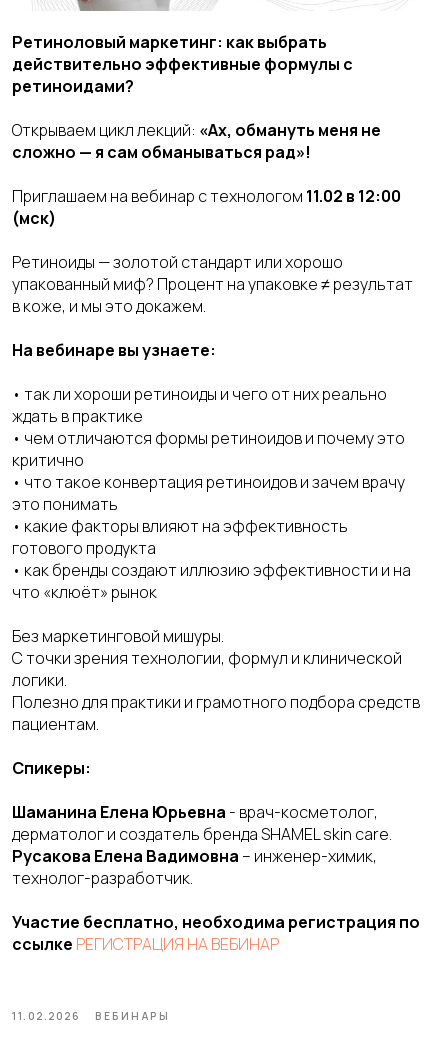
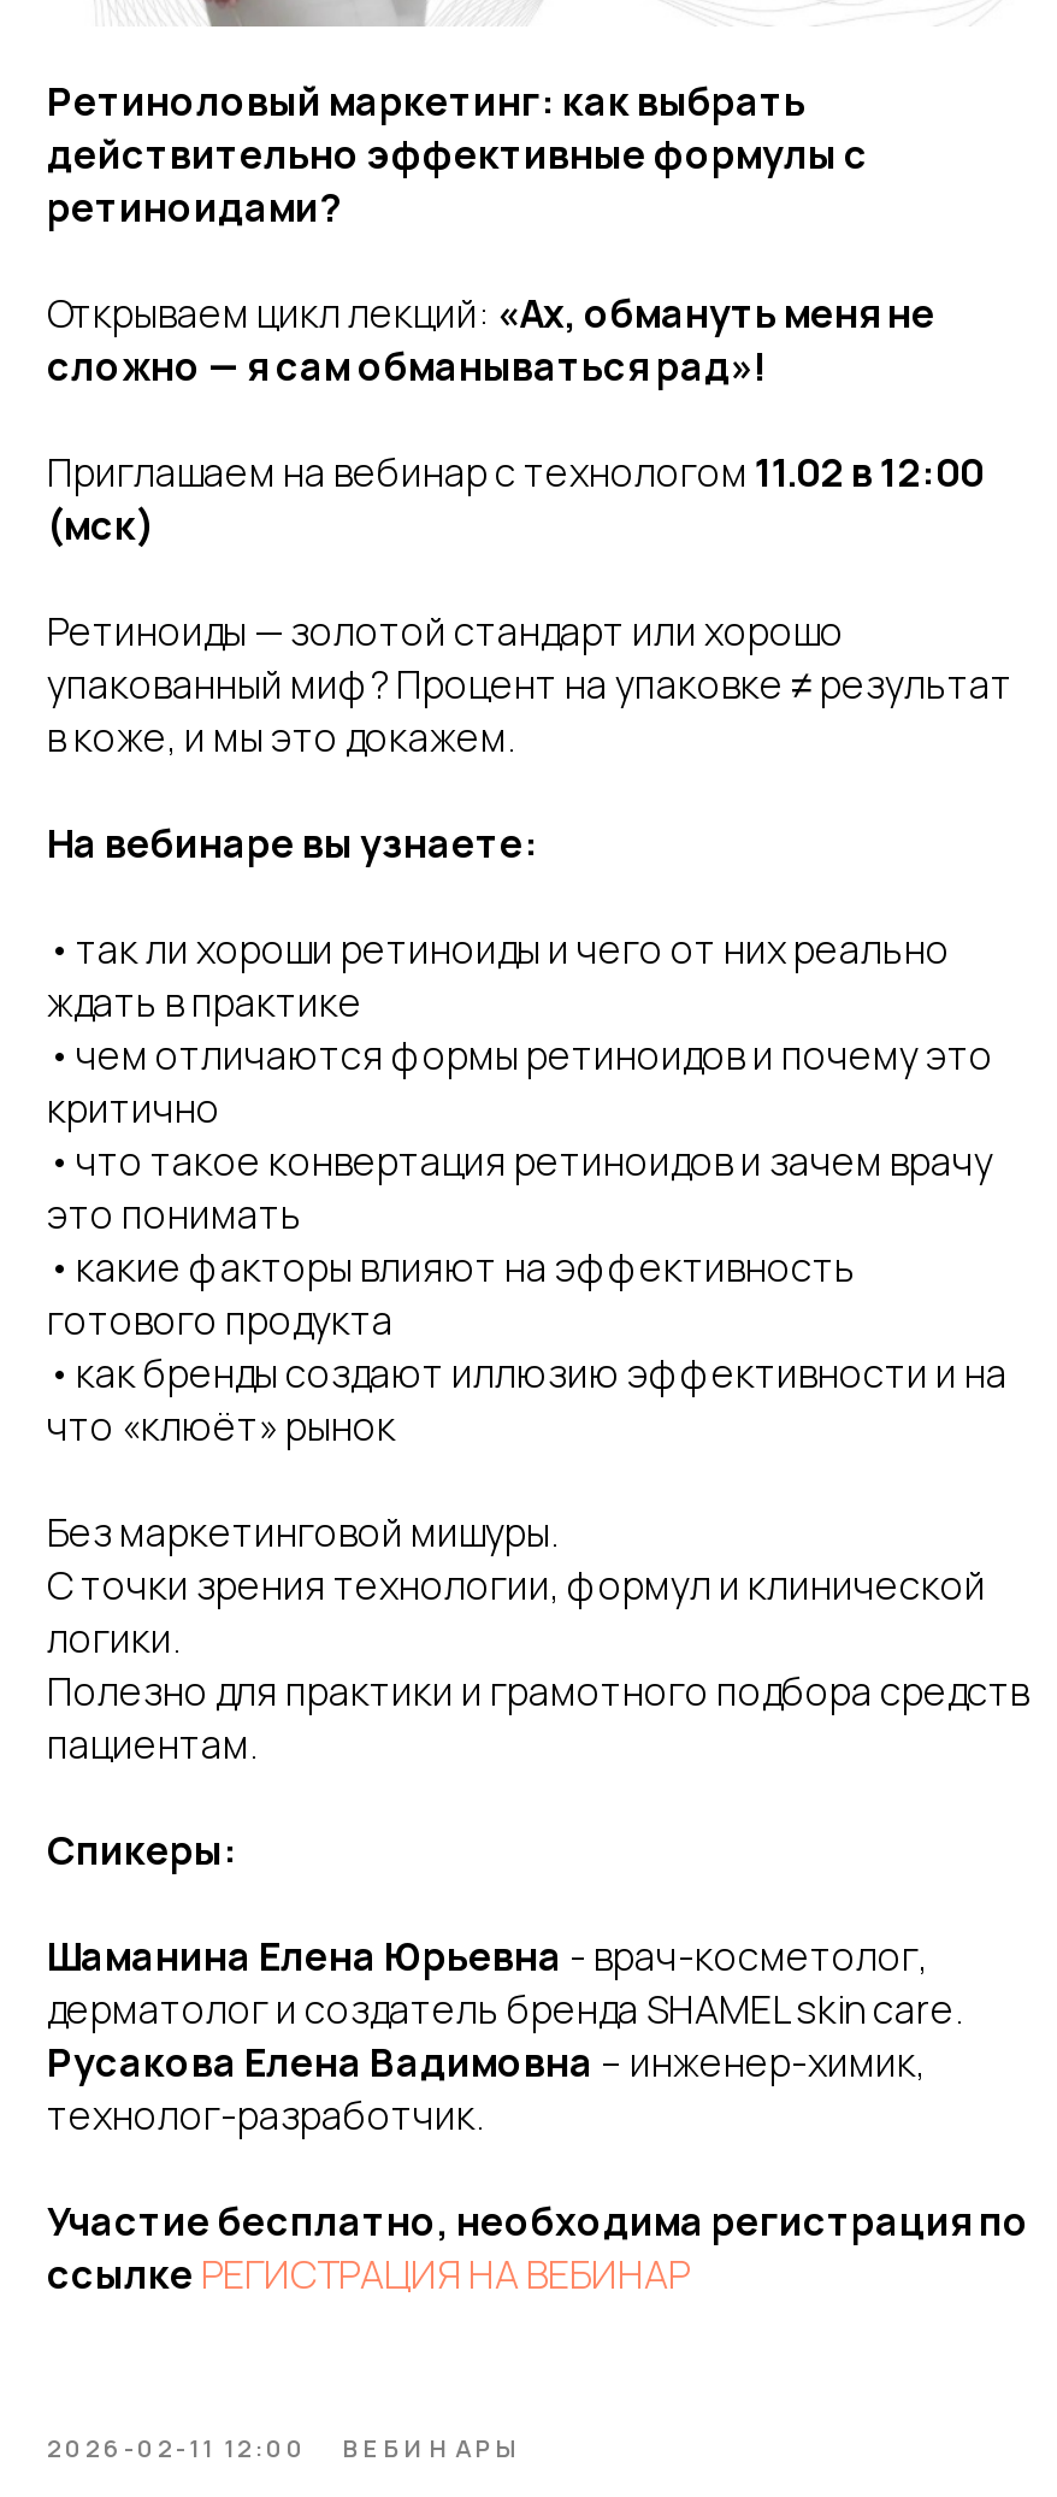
[12,1009,170,1023] 11.02.2026 ВЕБИНАРЫ -> [47,2431,524,2465] 2026-02-11 12:00 ВЕБИНАРЫ

